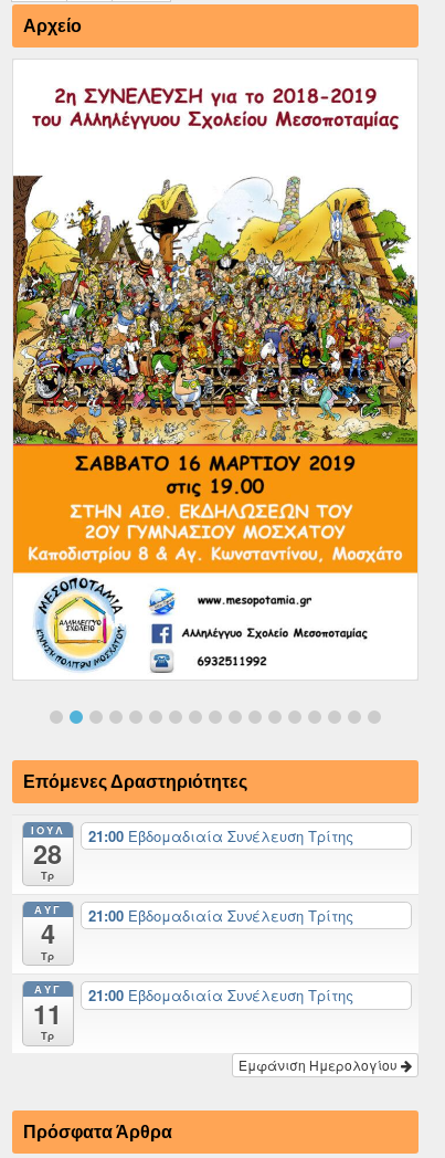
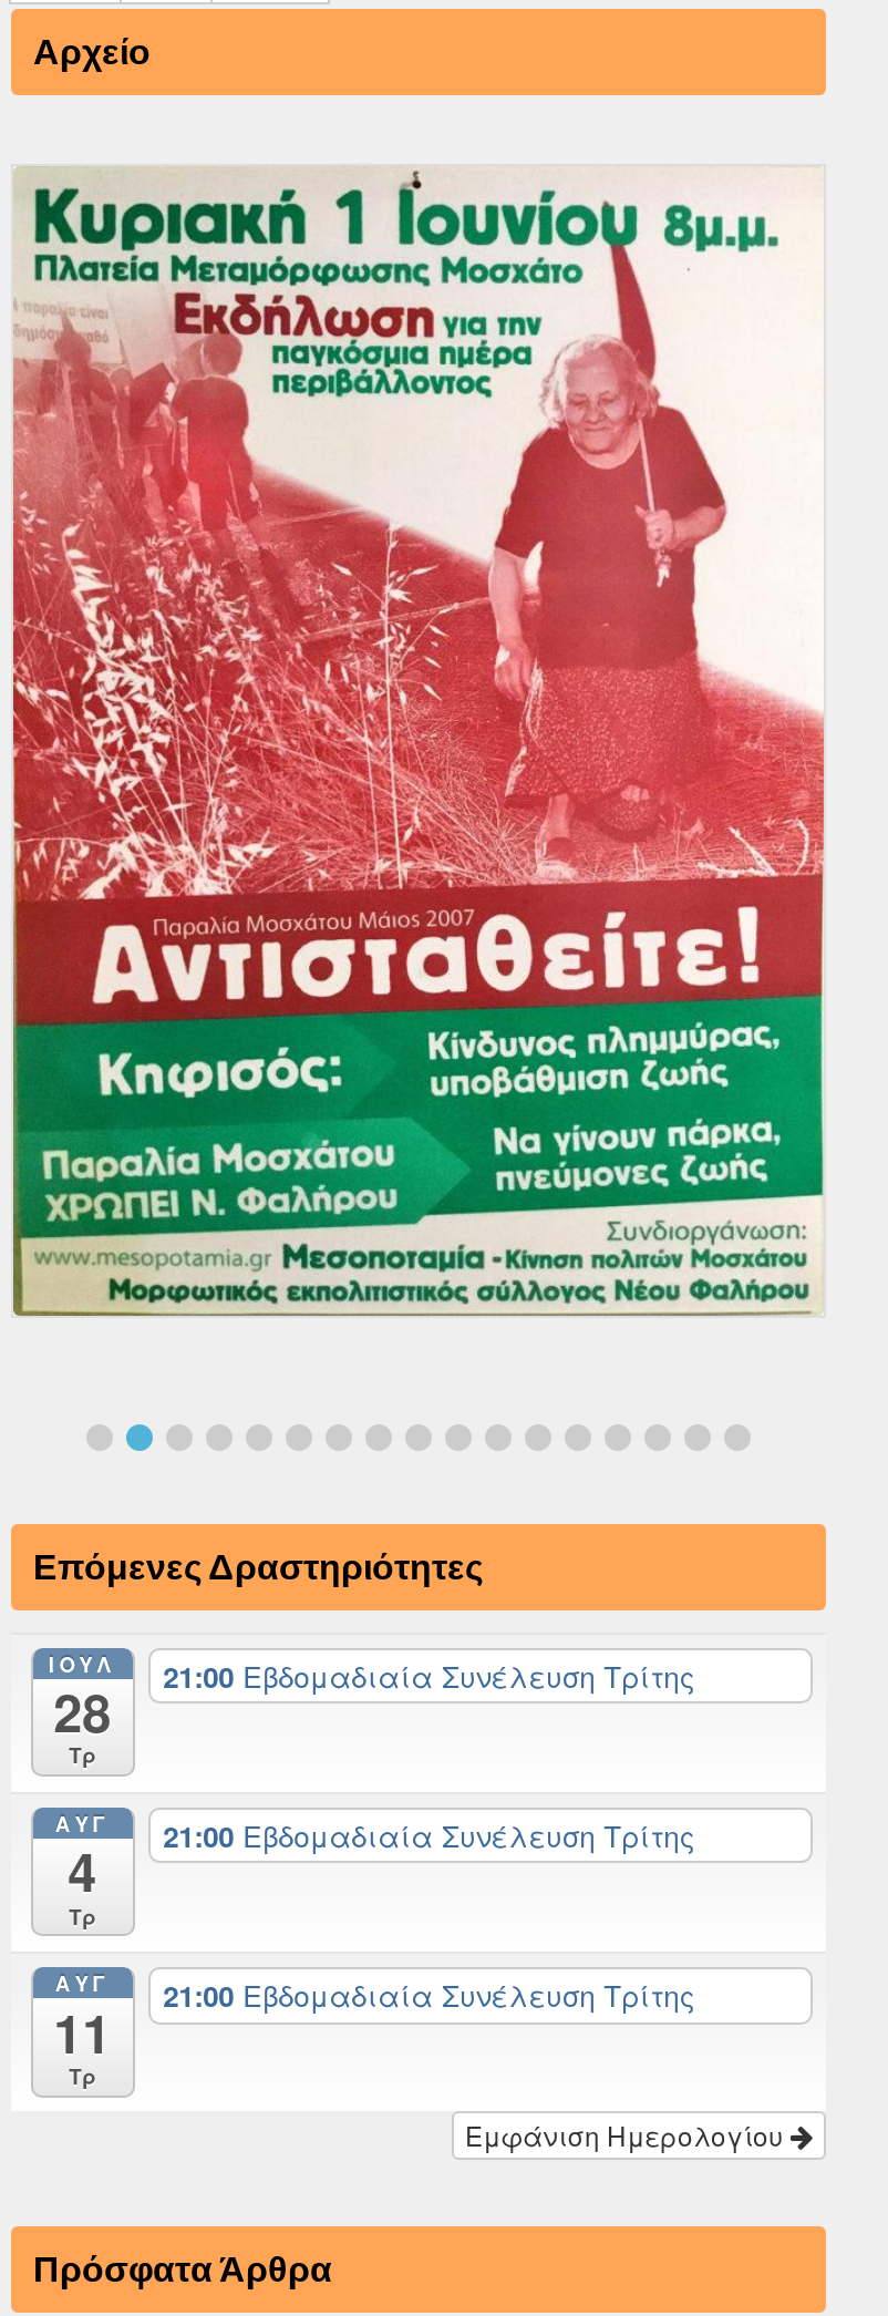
[12,83,418,673] [image] -> [11,164,826,1347] [image]

